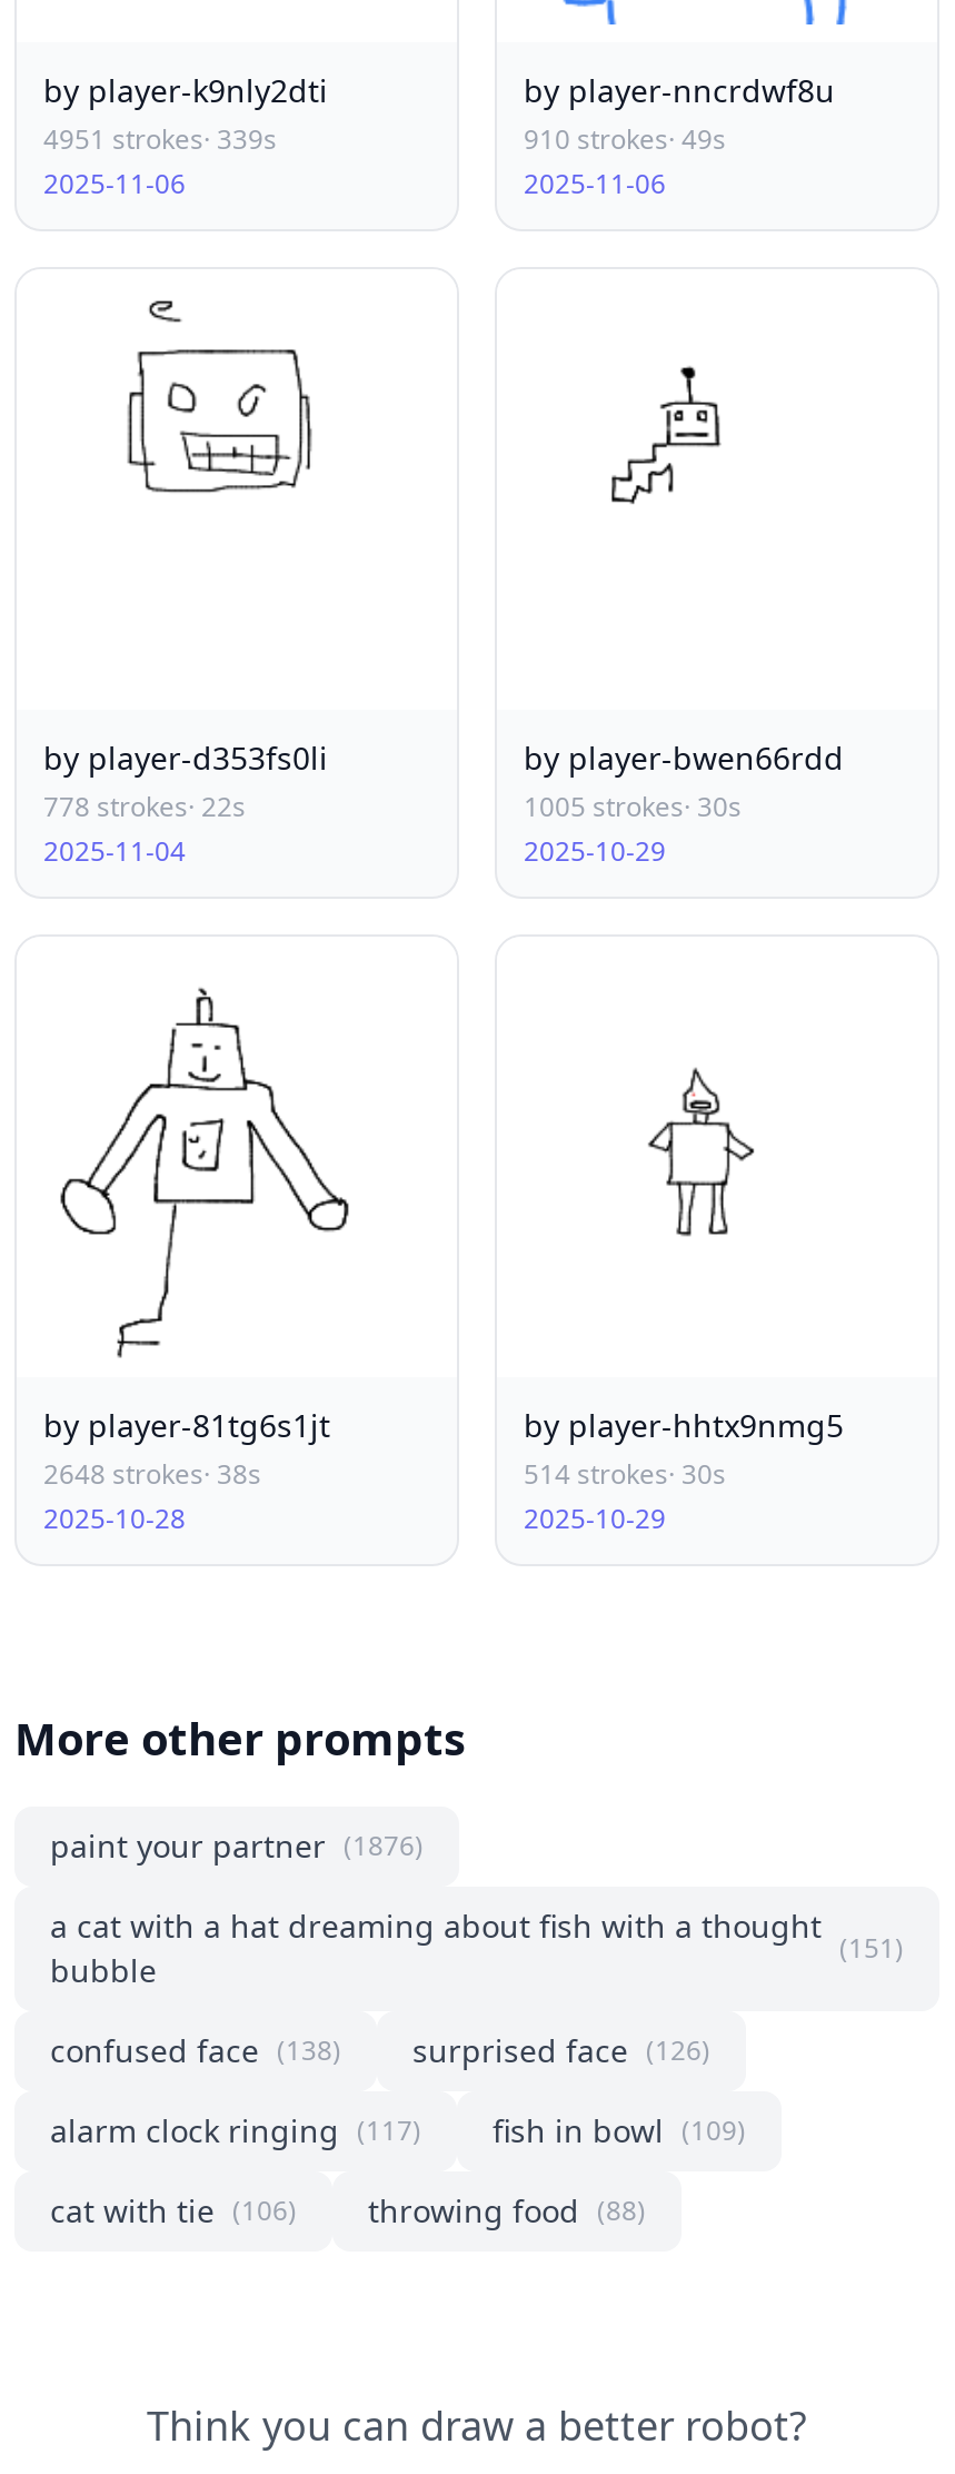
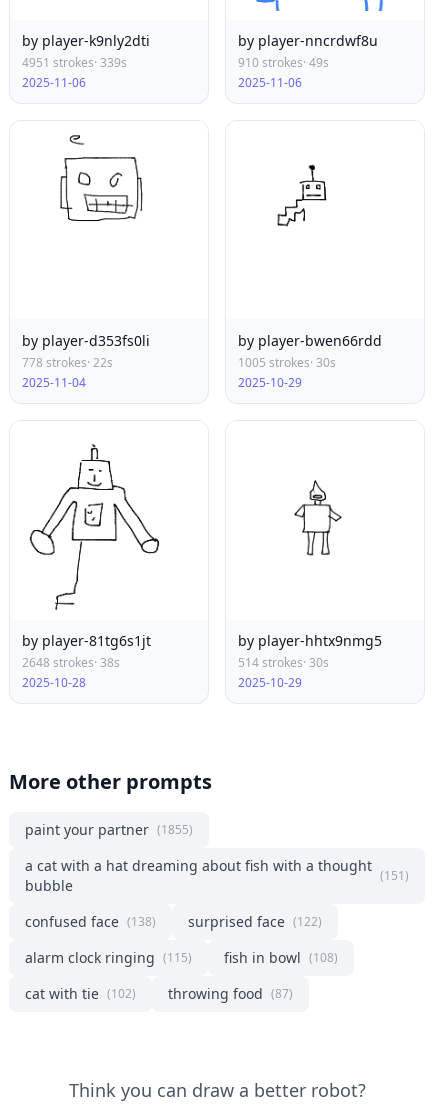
[50,1824,424,1867] paint your partner (1876) -> [25,820,193,839] paint your partner (1855)
[412,2029,710,2071] surprised face (126) -> [188,912,322,931] surprised face (122)
[50,2109,421,2151] alarm clock ringing (117) -> [25,948,192,967] alarm clock ringing (115)
[493,2109,746,2151] fish in bowl (109) -> [224,948,338,967] fish in bowl (108)
[50,2189,297,2231] cat with tie (106) -> [25,984,136,1003] cat with tie (102)
[368,2189,646,2231] throwing food (88) -> [168,984,293,1003] throwing food (87)

